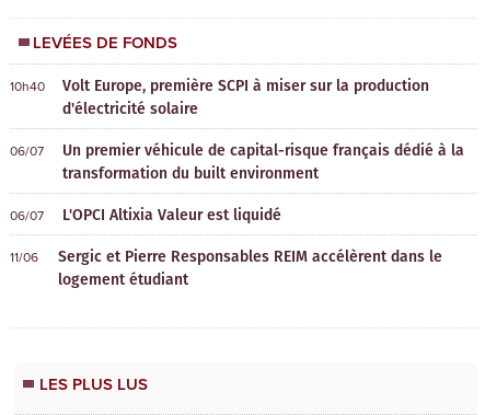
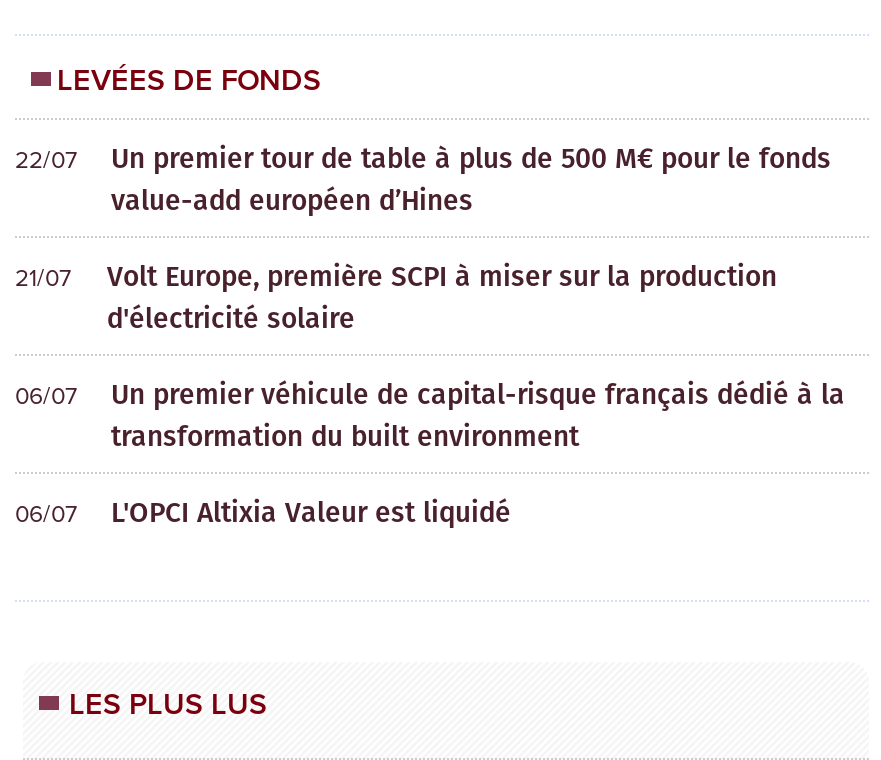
[10,77,45,95] 10h40 -> [15,136,831,294] 22/07 | Un premier tour de table à plus de 500 M€ pour le fonds | value-add européen d’Hines | 21/07
moved [62,73,429,96] -> [107,254,777,296]: Volt Europe, première SCPI à miser sur la production
moved [10,96,464,226] -> [15,296,845,532]: d'électricité solaire | 06/07 | Un premier véhicule de capital-risque français dédié à la | transformation du built environment | 06/07 | L'OPCI Altixia Valeur est liquidé
[10,244,442,290] 11/06 | Sergic et Pierre Responsables REIM accélèrent dans le | logement étudiant -> none

